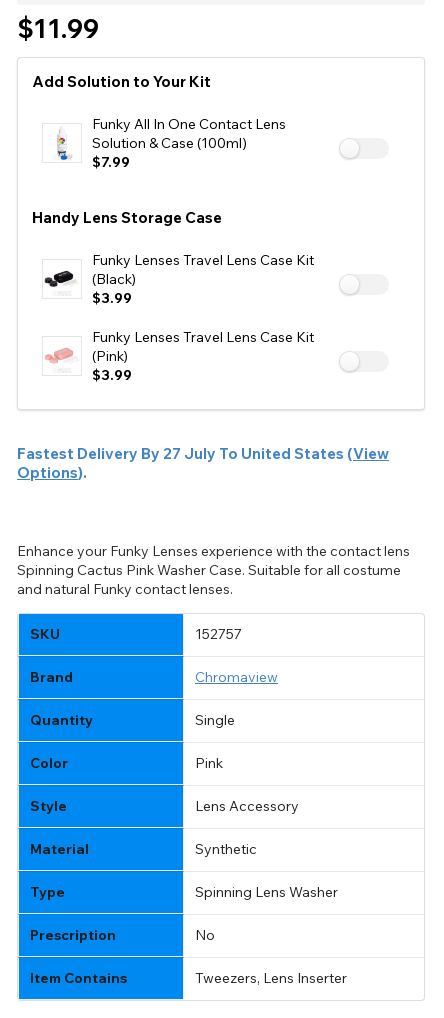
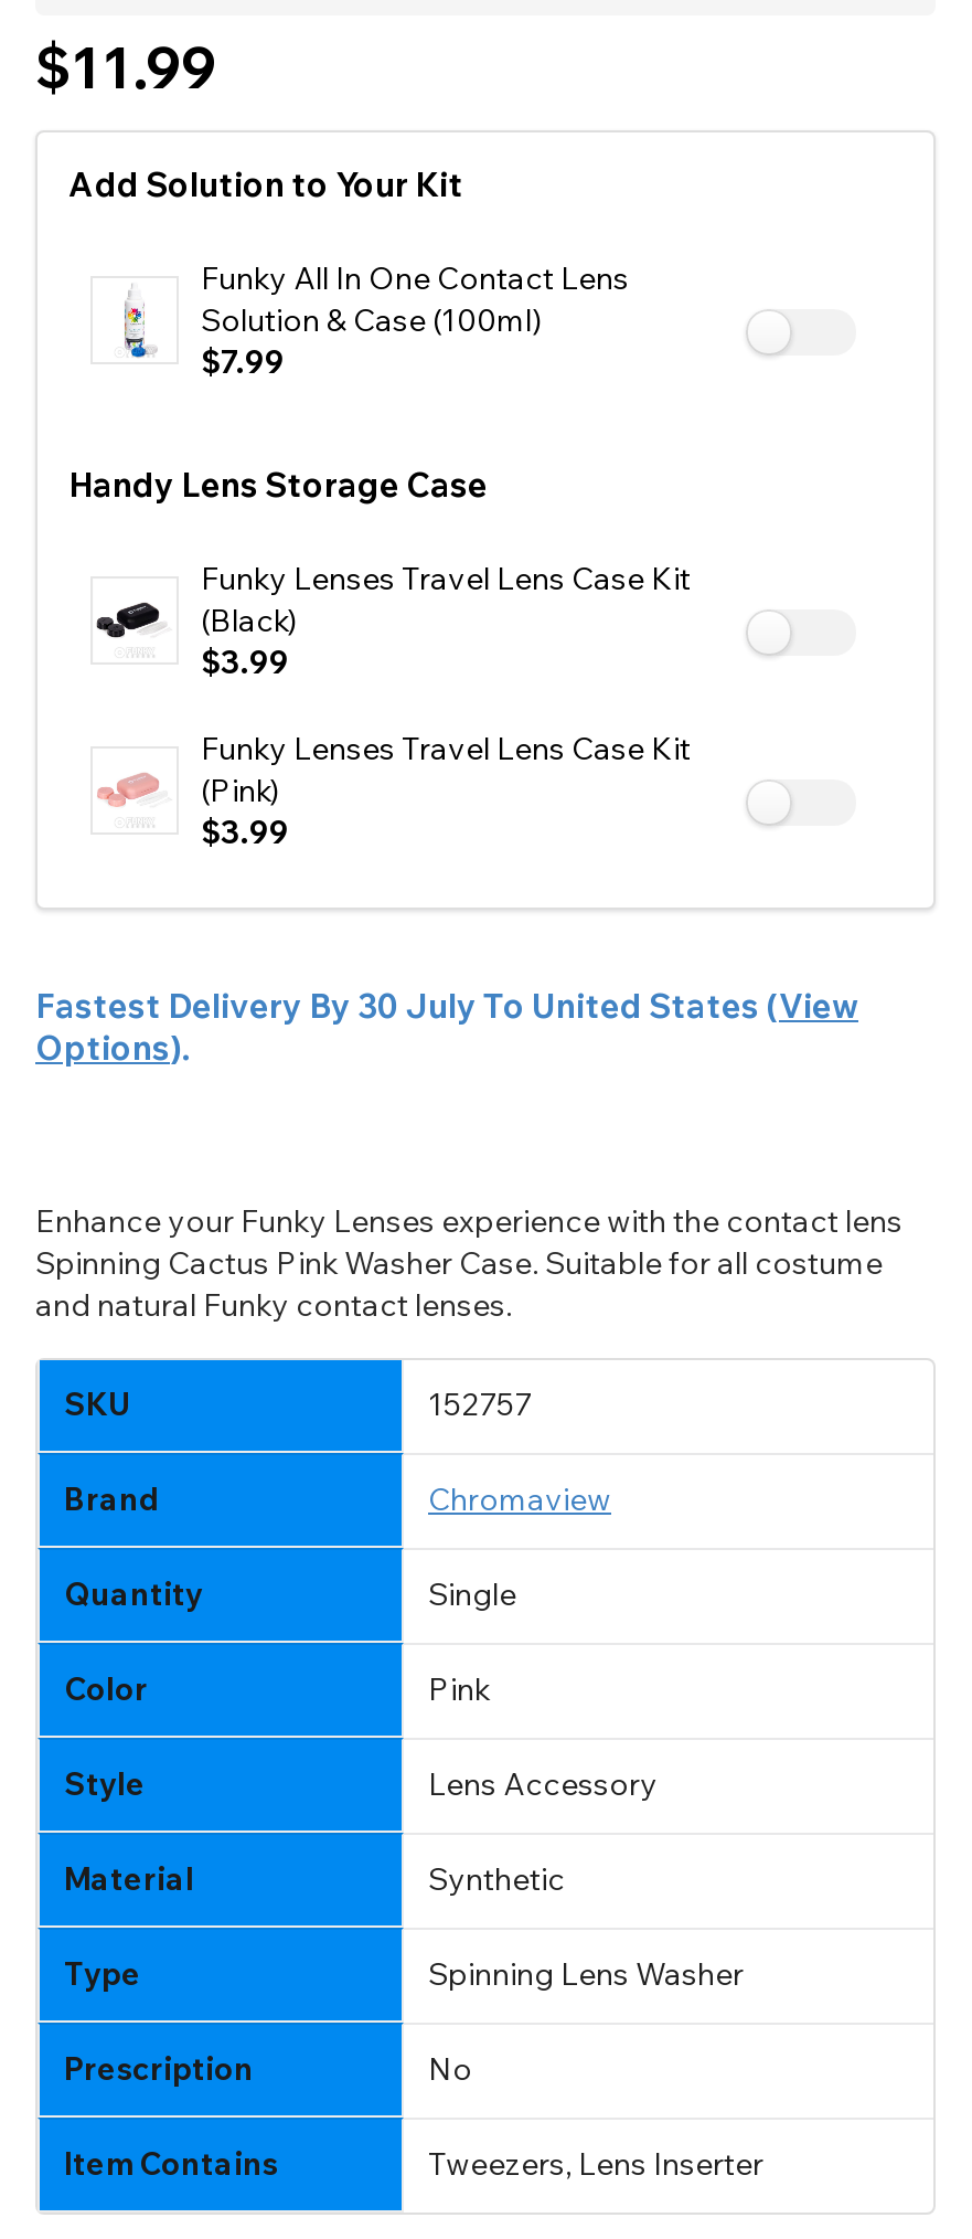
[17,443,389,462] Fastest Delivery By 27 July To United States (View -> [35,984,858,1026] Fastest Delivery By 30 July To United States (View

